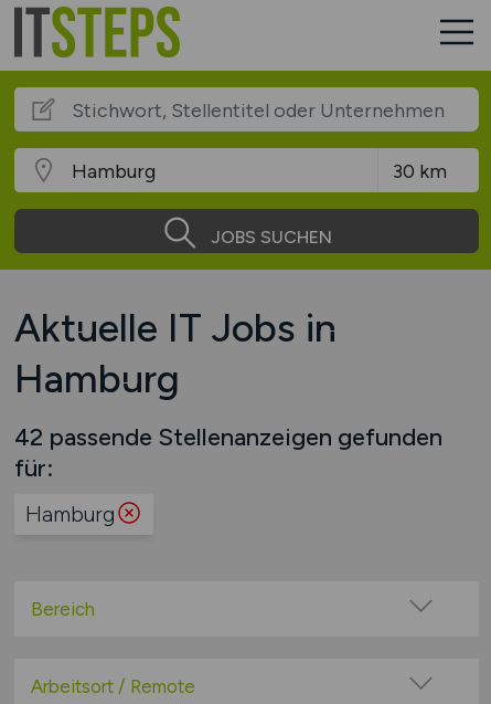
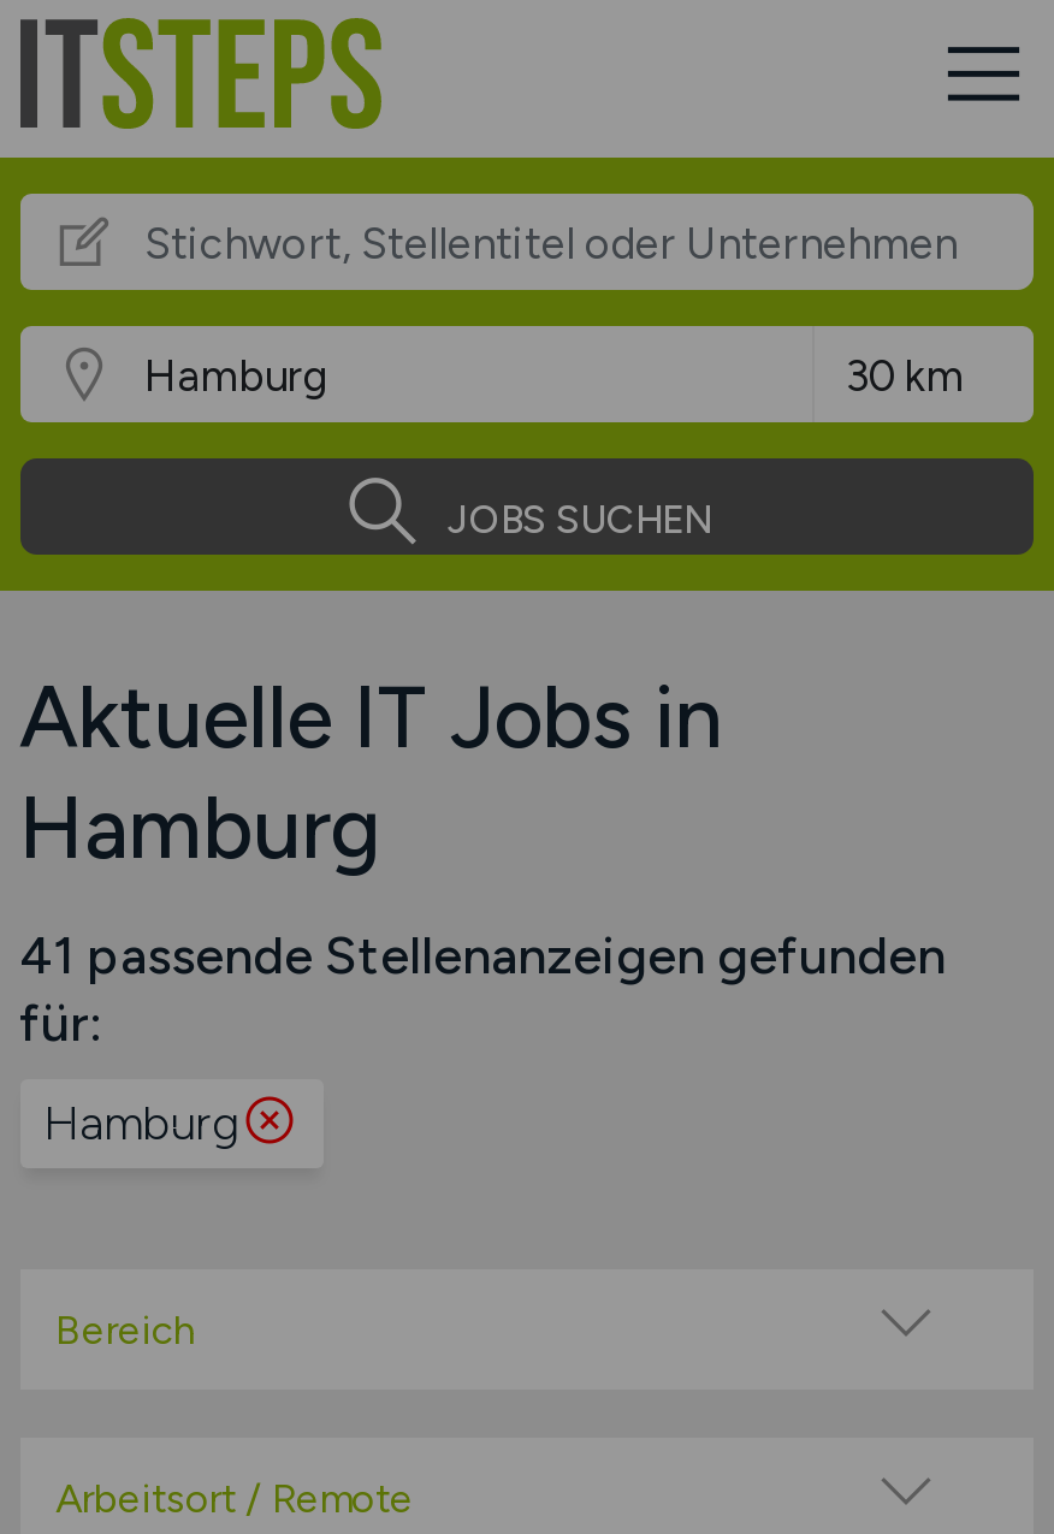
[14,422,442,451] 42 passende Stellenanzeigen gefunden -> [19,923,946,985] 41 passende Stellenanzeigen gefunden

